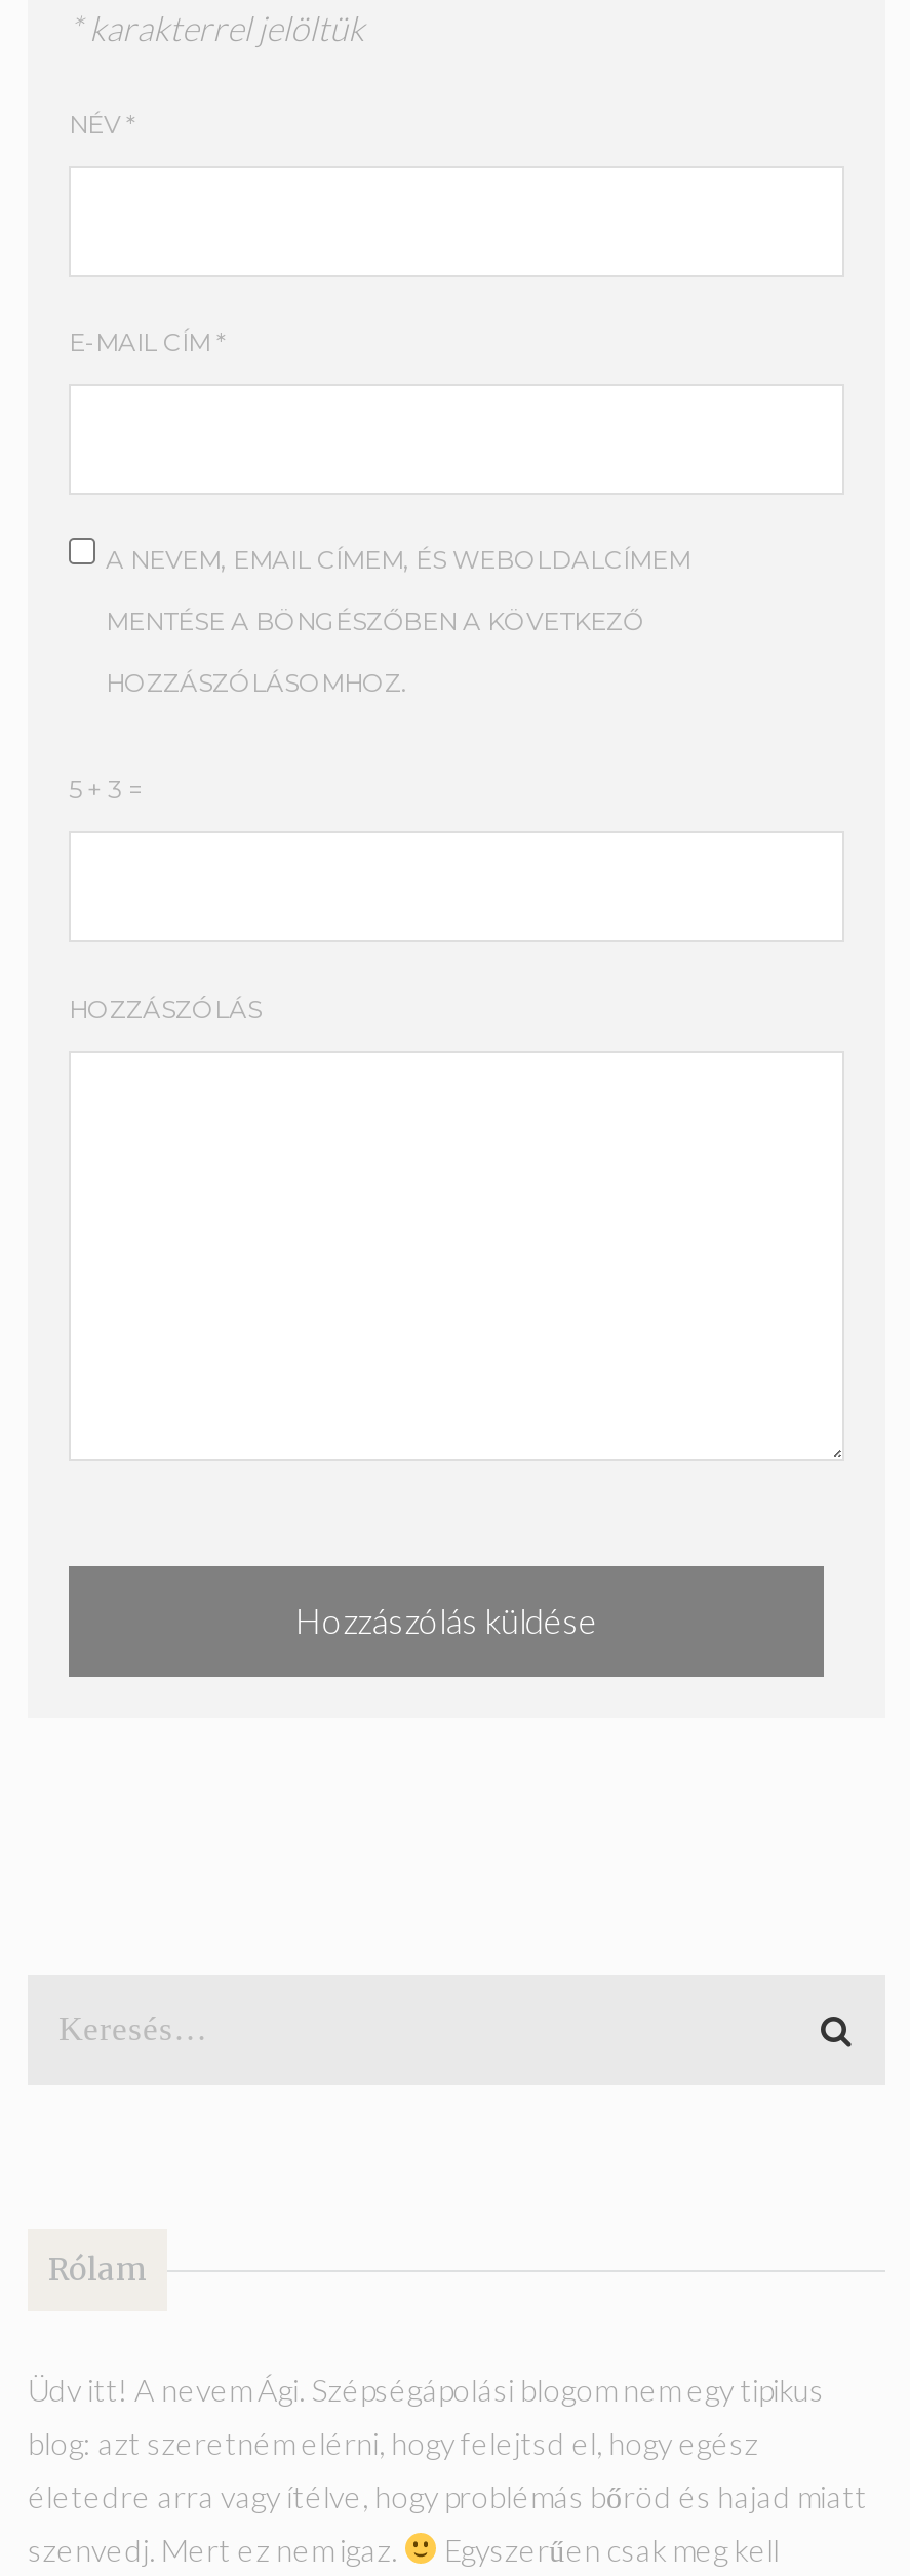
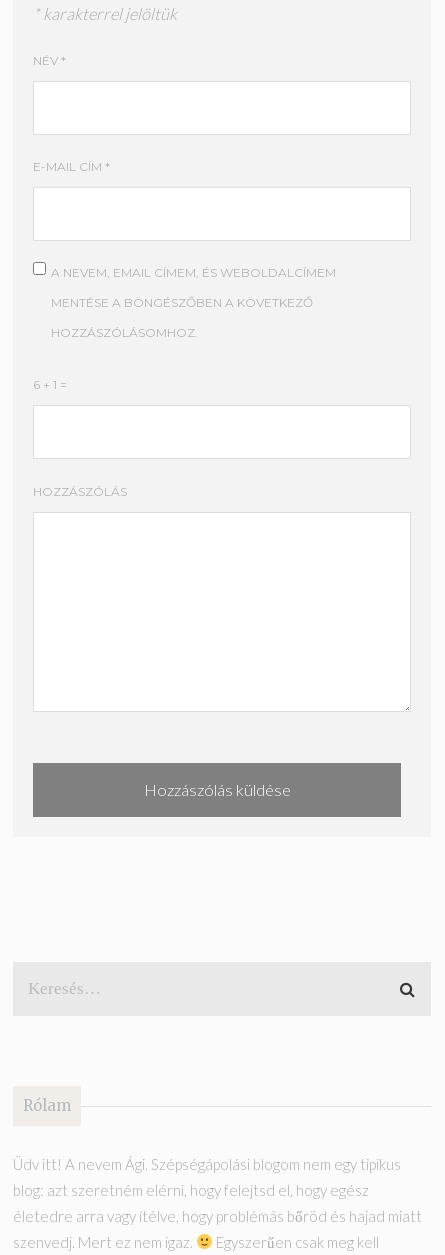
[69,774,143,805] 5 + 3 = -> [33,377,67,392] 6 + 1 =

